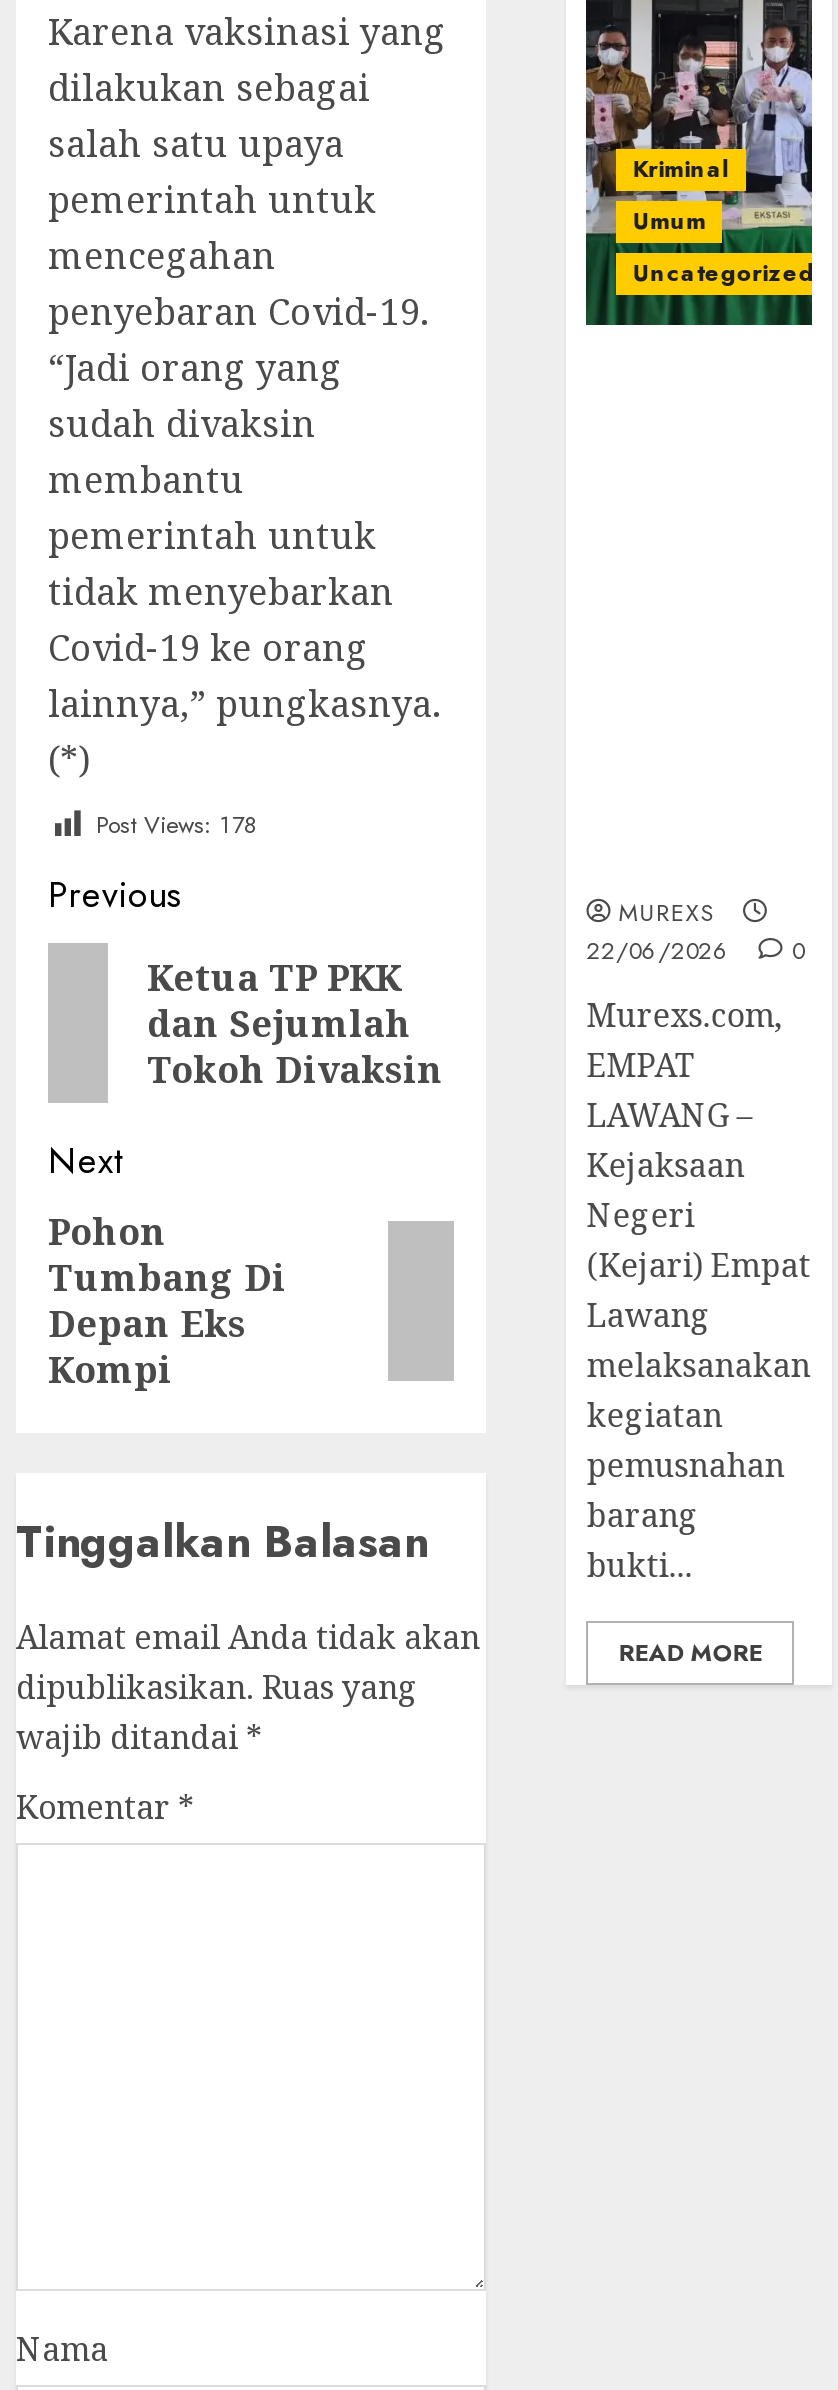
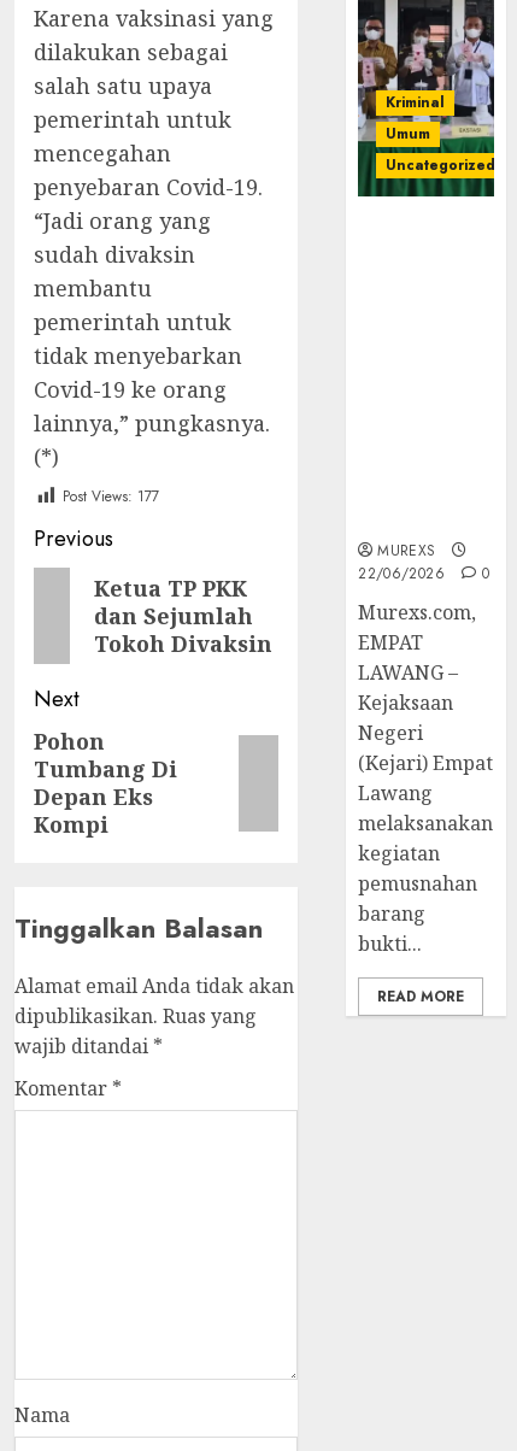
[96,806,258,842] Post Views: 178 -> [63,486,159,508] Post Views: 177

